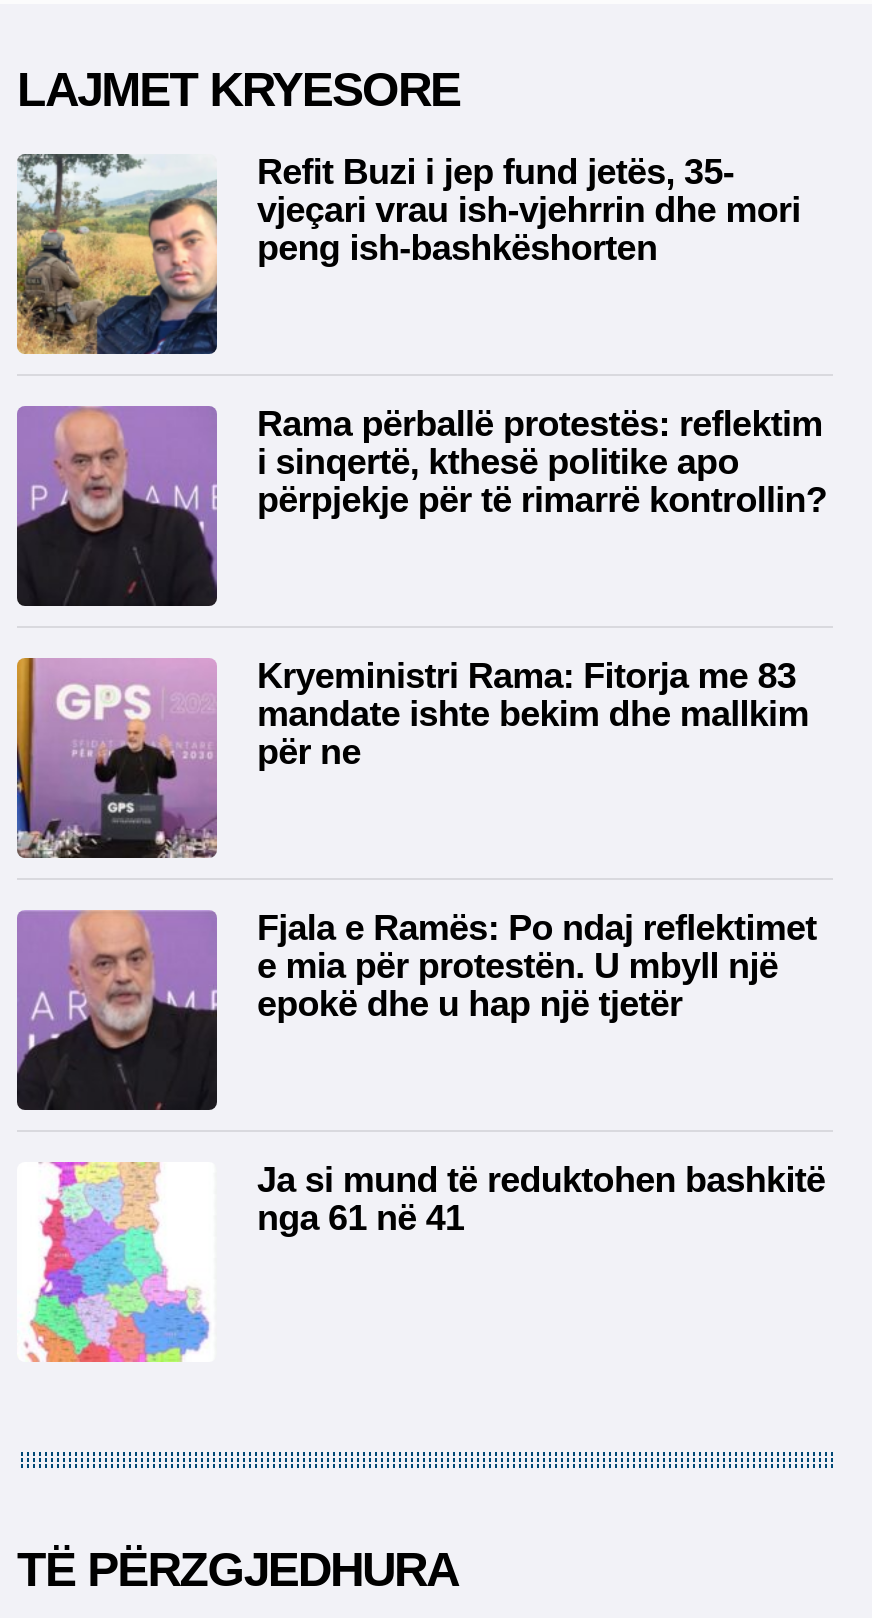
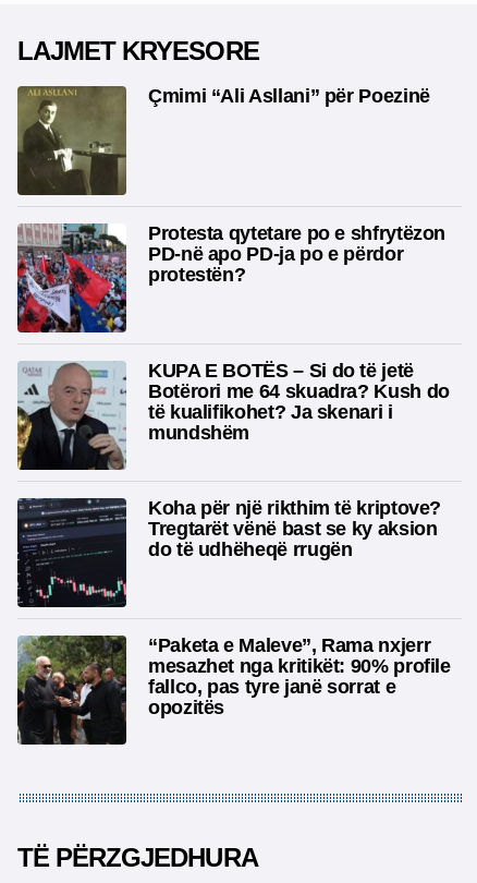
[15,152,801,356] [image] | Refit Buzi i jep fund jetës, 35- | vjeçari vrau ish-vjehrrin dhe mori | peng ish-bashkëshorten -> [16,85,430,196] [image] | Çmimi “Ali Asllani” për Poezinë
[15,404,827,608] [image] | Rama përballë protestës: reflektim | i sinqertë, kthesë politike apo | përpjekje për të rimarrë kontrollin? -> [16,222,446,334] [image] | Protesta qytetare po e shfrytëzon | PD-në apo PD-ja po e përdor | protestën?
[15,656,809,860] [image] | Kryeministri Rama: Fitorja me 83 | mandate ishte bekim dhe mallkim | për ne -> [16,360,450,470] [image] | KUPA E BOTËS – Si do të jetë | Botërori me 64 skuadra? Kush do | të kualifikohet? Ja skenari i | mundshëm
[17,908,817,1110] [image] | Fjala e Ramës: Po ndaj reflektimet | e mia për protestën. U mbyll një | epokë dhe u hap një tjetër -> [16,497,441,606] [image] | Koha për një rikthim të kriptove? | Tregtarët vënë bast se ky aksion | do të udhëheqë rrugën
[17,1160,825,1364] [image] | Ja si mund të reduktohen bashkitë | nga 61 në 41 -> [16,634,451,746] [image] | “Paketa e Maleve”, Rama nxjerr | mesazhet nga kritikët: 90% profile | fallco, pas tyre janë sorrat e | opozitës

